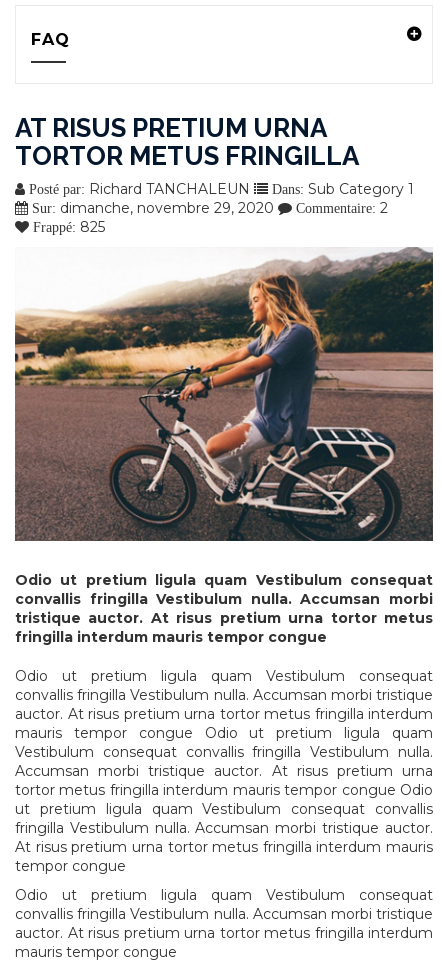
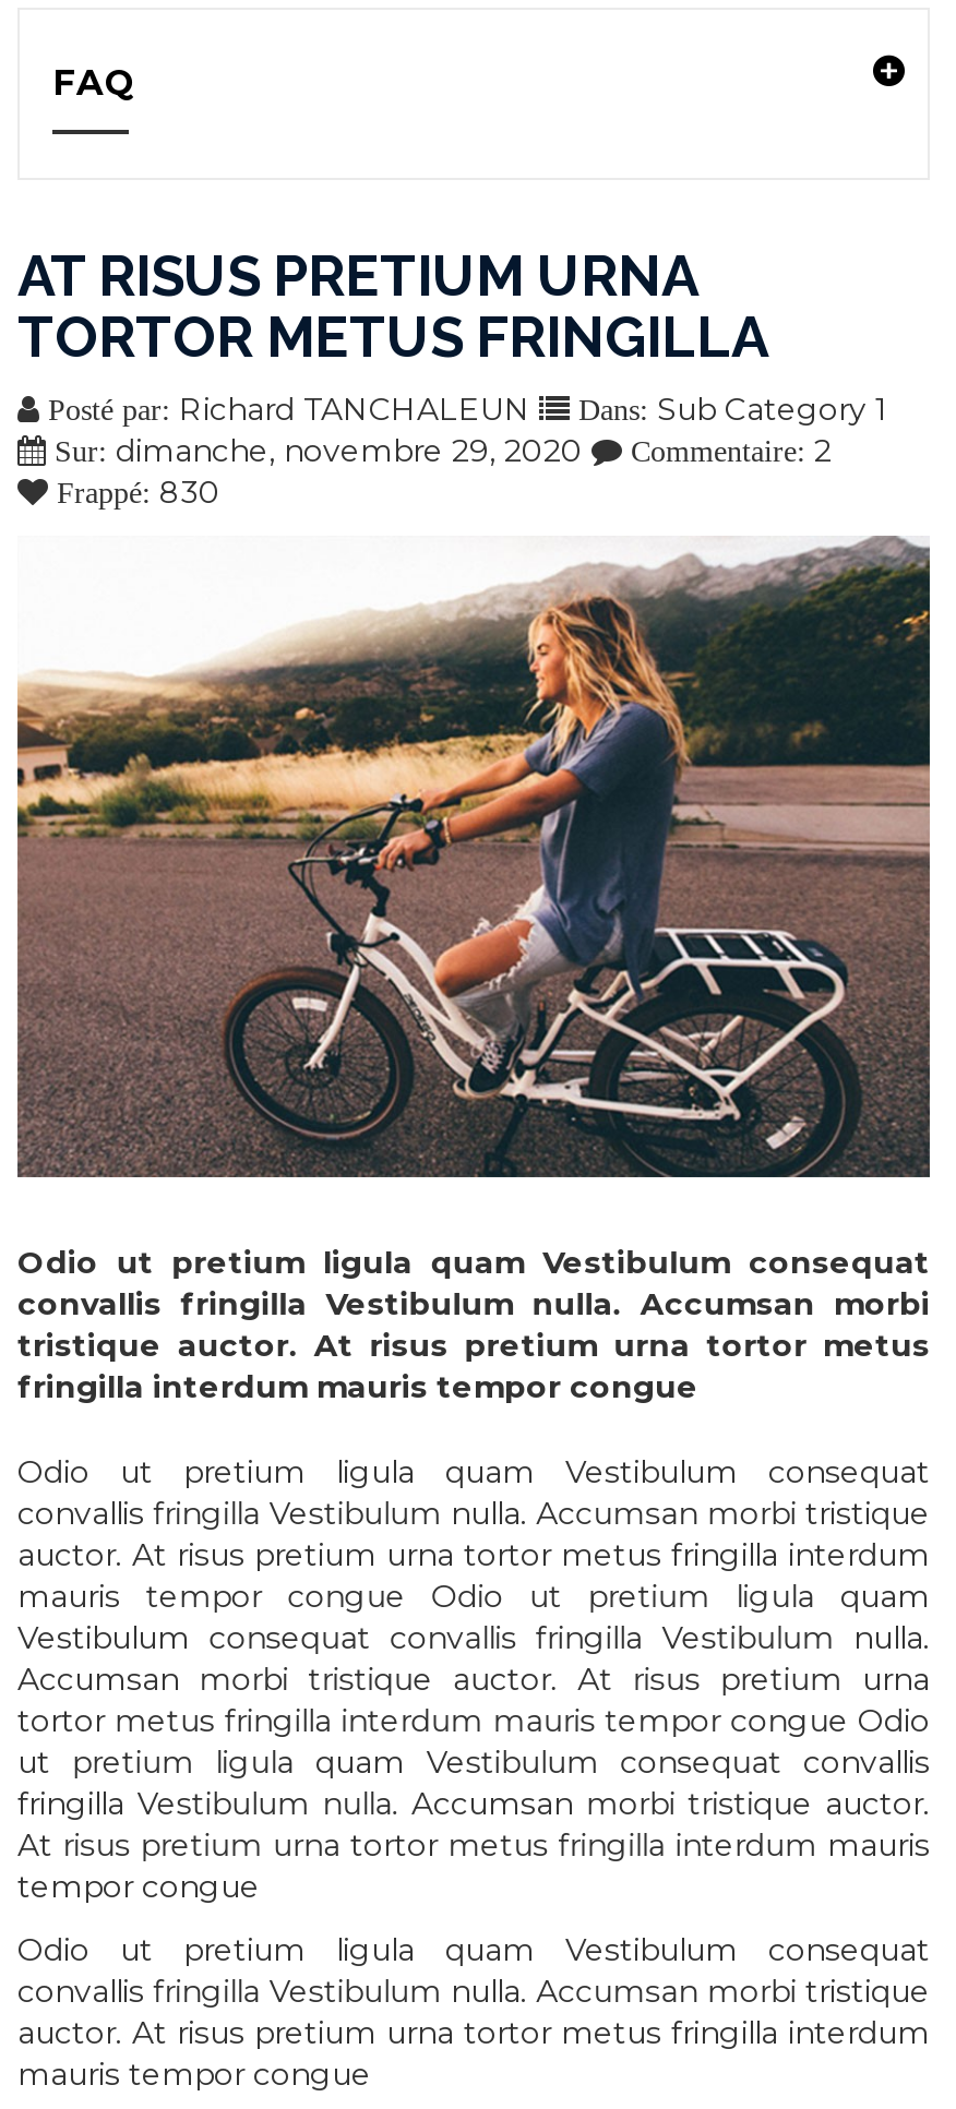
[29,218,105,236] Frappé: 825 -> [48,472,220,512] Frappé: 830

